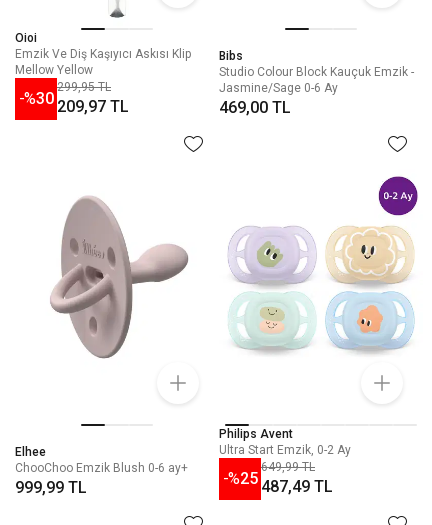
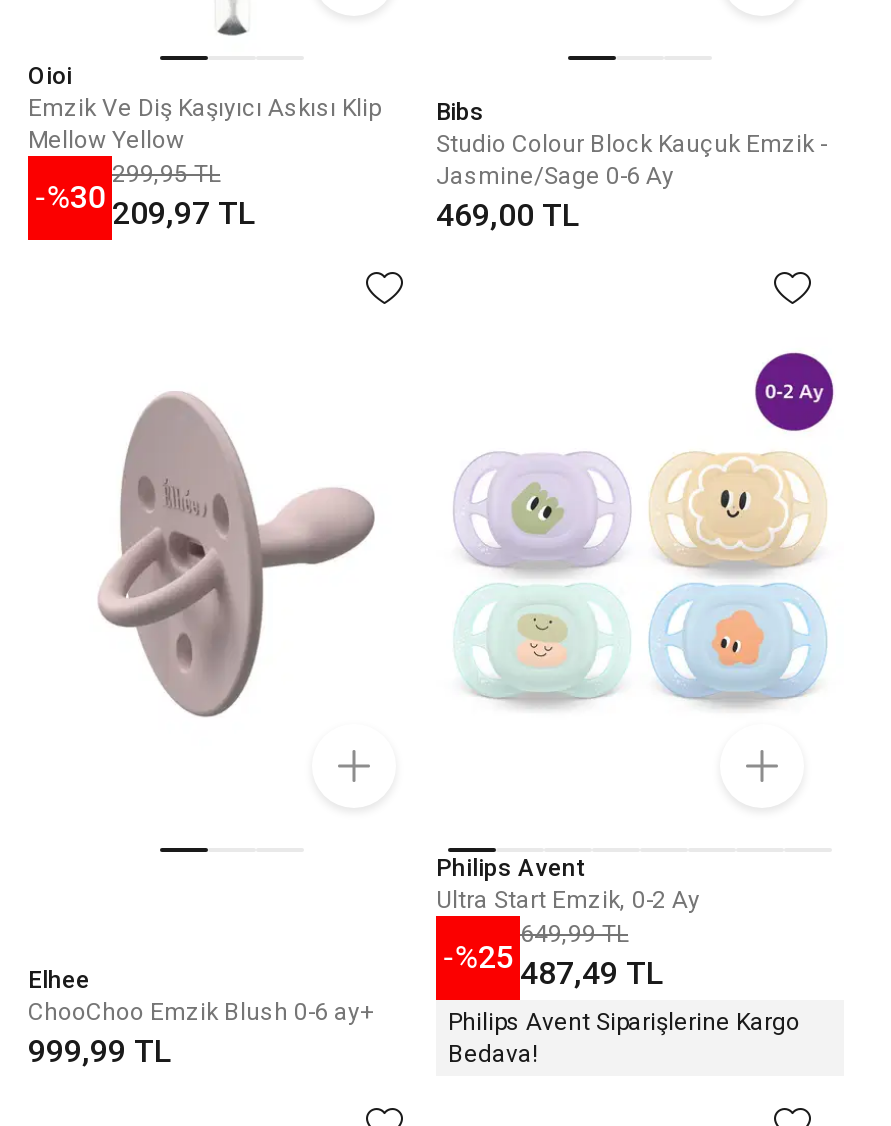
none -> [448,1008,800,1068] Philips Avent Siparişlerine Kargo | Bedava!

